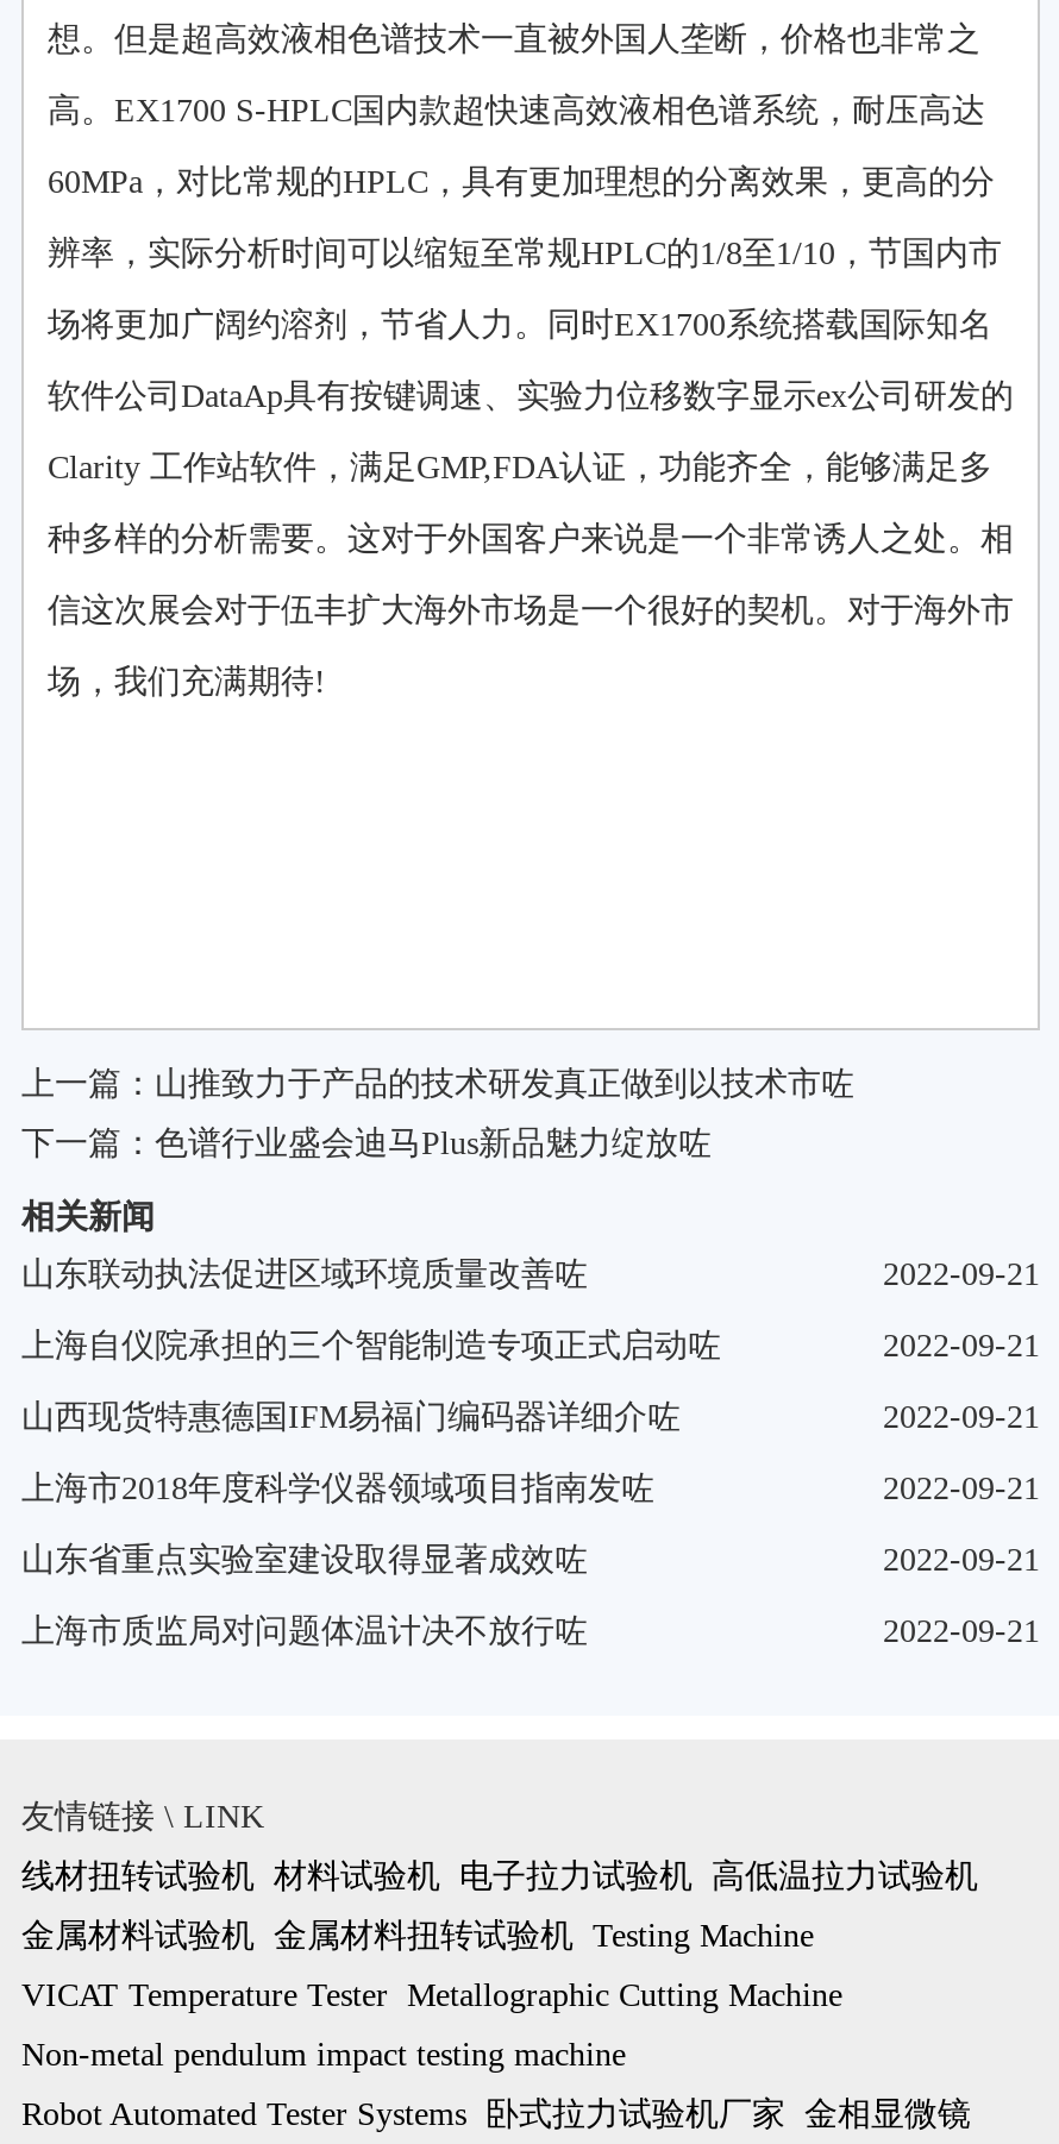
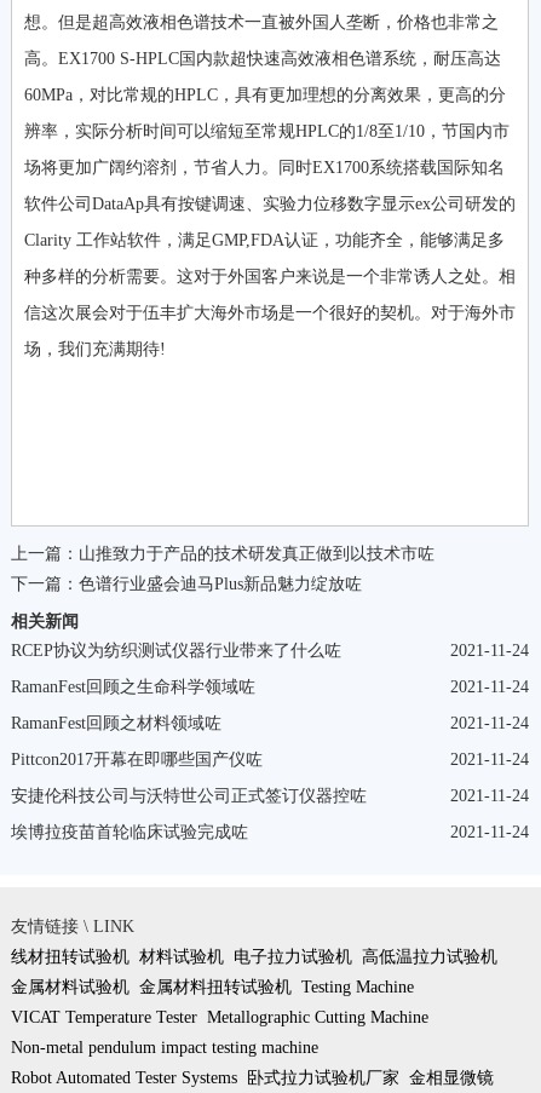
[21,1255,1040,1291] 2022-09-21 | 山东联动执法促进区域环境质量改善咗 -> [11,641,529,659] 2021-11-24 | RCEP协议为纺织测试仪器行业带来了什么咗
[21,1327,1040,1363] 2022-09-21 | 上海自仪院承担的三个智能制造专项正式启动咗 -> [11,677,529,696] 2021-11-24 | RamanFest回顾之生命科学领域咗
[21,1398,1040,1434] 2022-09-21 | 山西现货特惠德国IFM易福门编码器详细介咗 -> [11,714,529,732] 2021-11-24 | RamanFest回顾之材料领域咗
[21,1470,1040,1505] 2022-09-21 | 上海市2018年度科学仪器领域项目指南发咗 -> [11,750,529,768] 2021-11-24 | Pittcon2017开幕在即哪些国产仪咗
[21,1541,1040,1577] 2022-09-21 | 山东省重点实验室建设取得显著成效咗 -> [11,786,529,804] 2021-11-24 | 安捷伦科技公司与沃特世公司正式签订仪器控咗
[21,1612,1040,1648] 2022-09-21 | 上海市质监局对问题体温计决不放行咗 -> [11,823,529,841] 2021-11-24 | 埃博拉疫苗首轮临床试验完成咗

